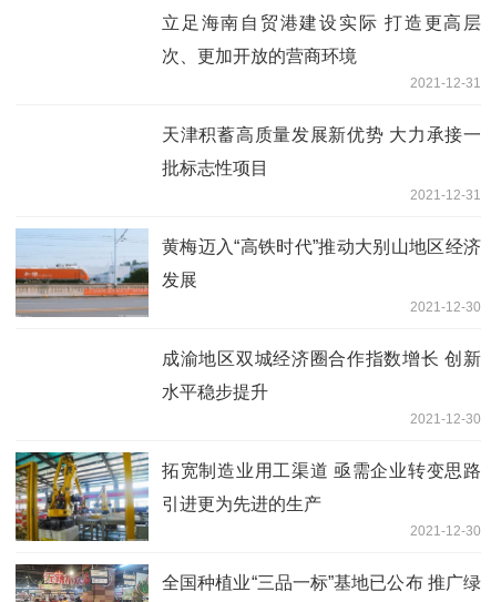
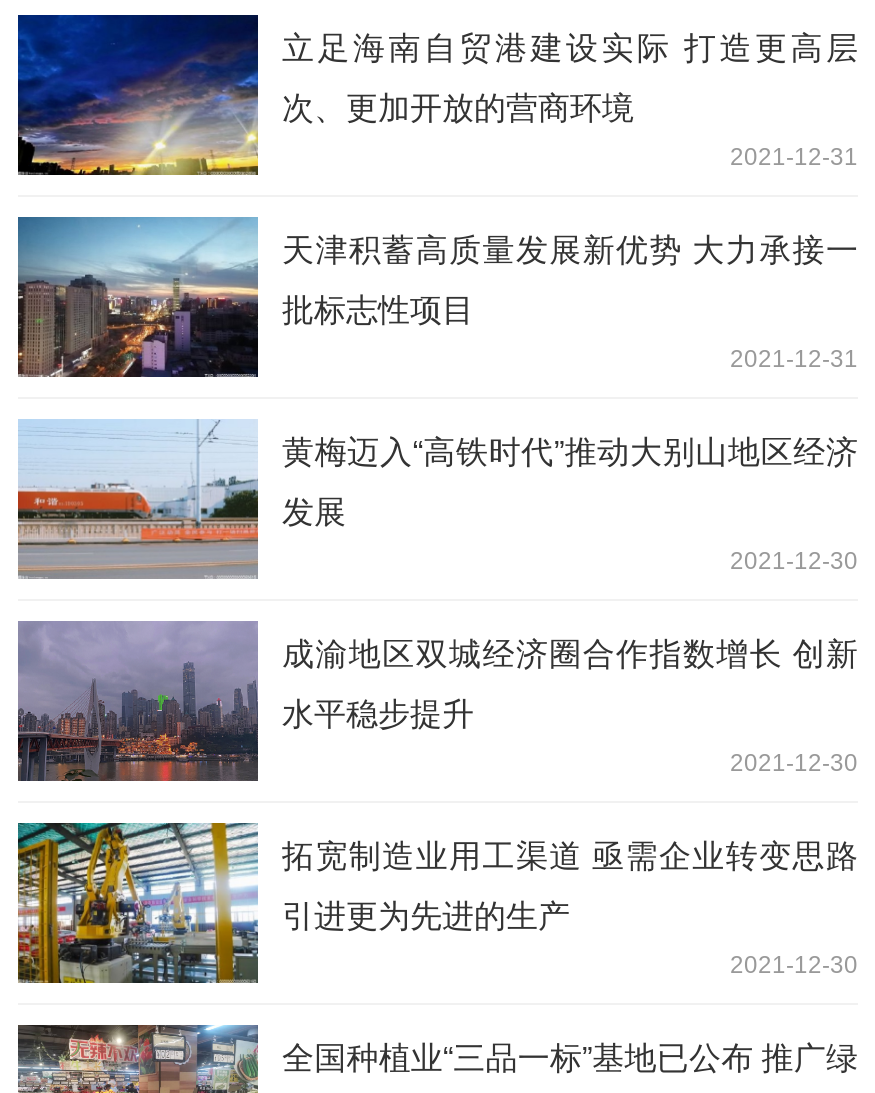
none -> [16,13,260,177] [image]
none -> [16,215,260,379] [image]
none -> [16,619,260,783] [image]

